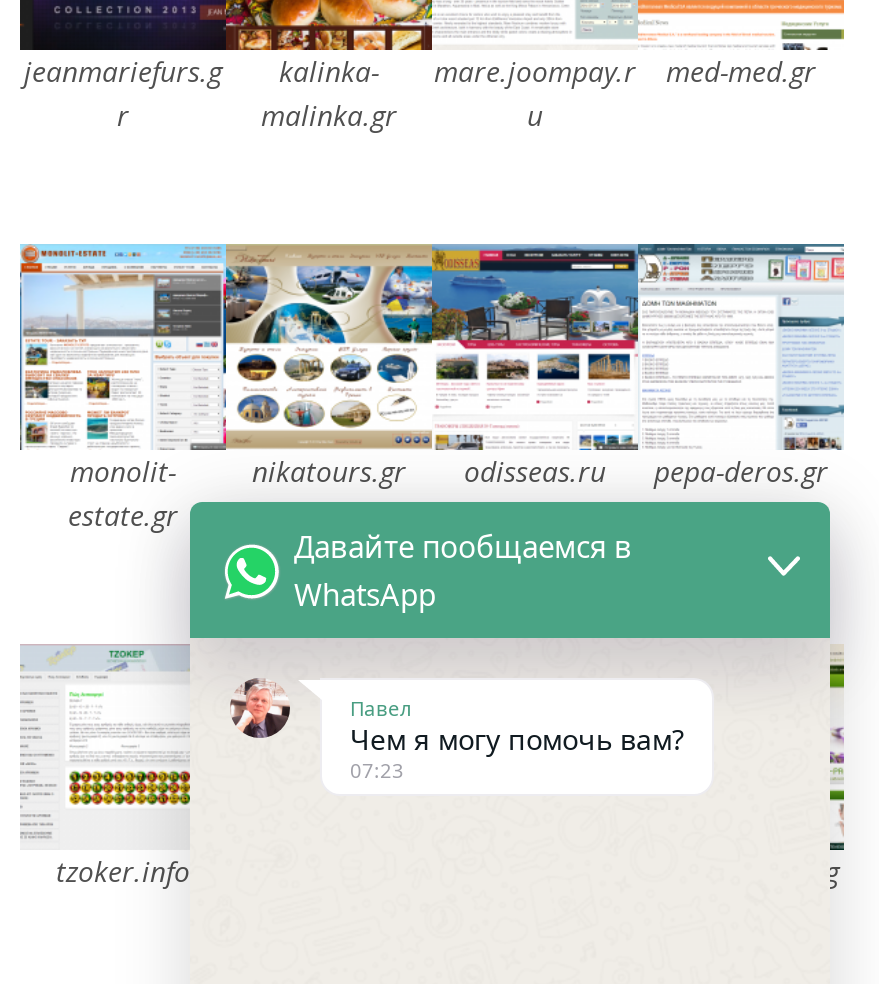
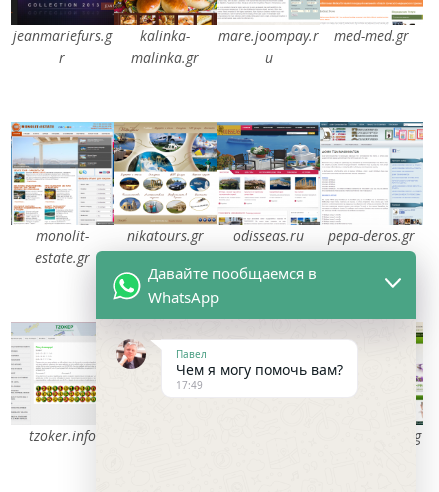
[350,756,404,784] 07:23 -> [176,378,203,392] 17:49

